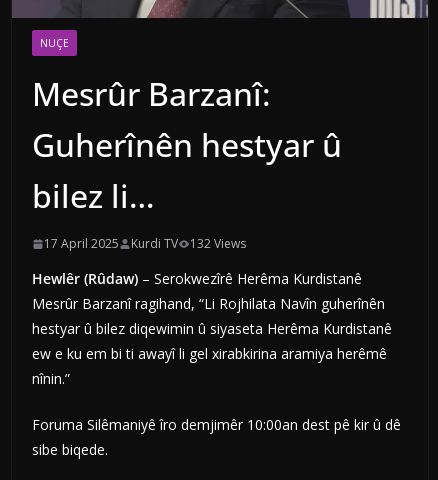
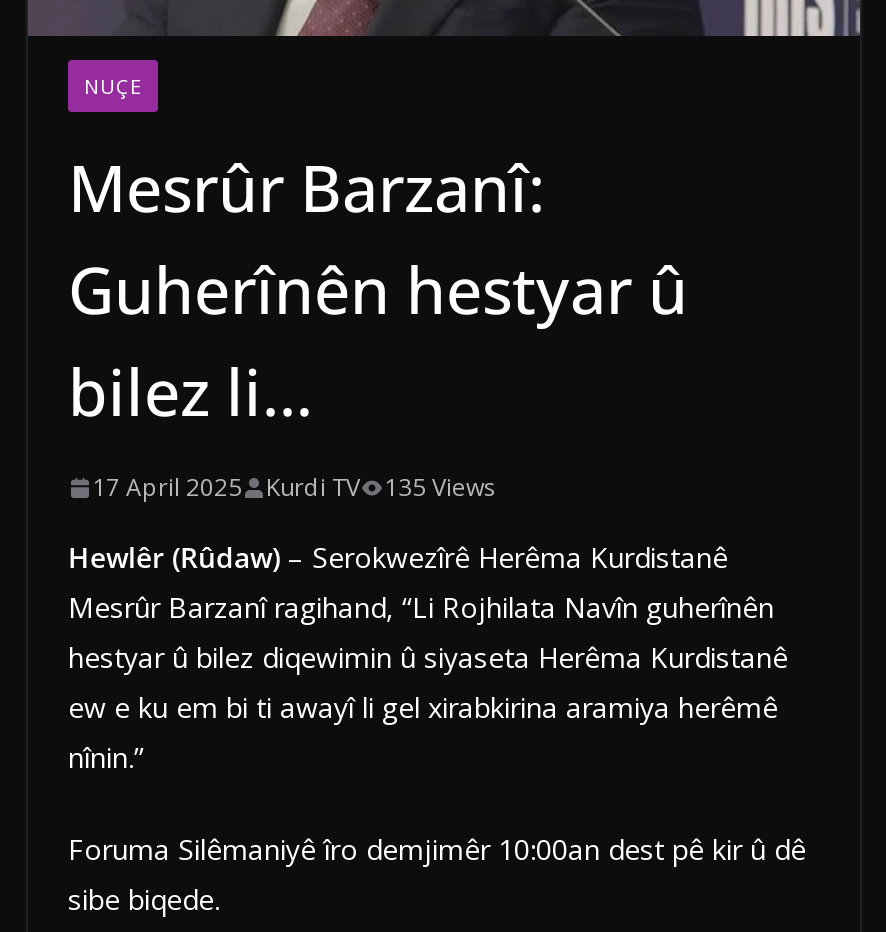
[44,235,246,252] 17 April 2025 Kurdi TV 132 Views -> [92,471,496,505] 17 April 2025 Kurdi TV 135 Views

